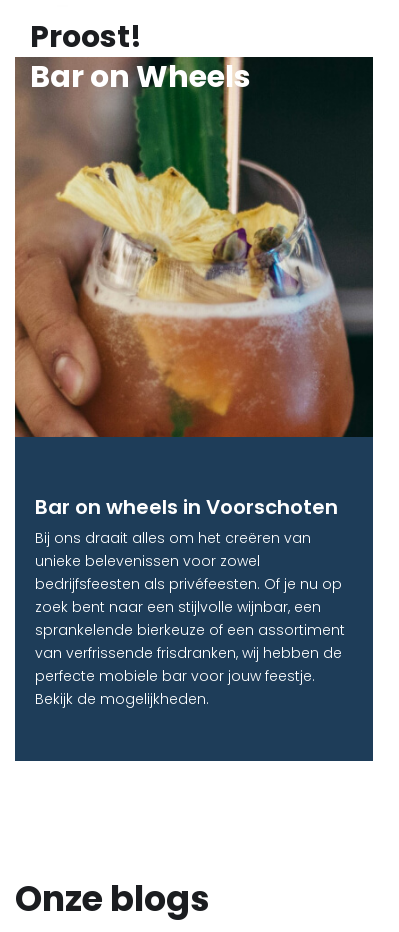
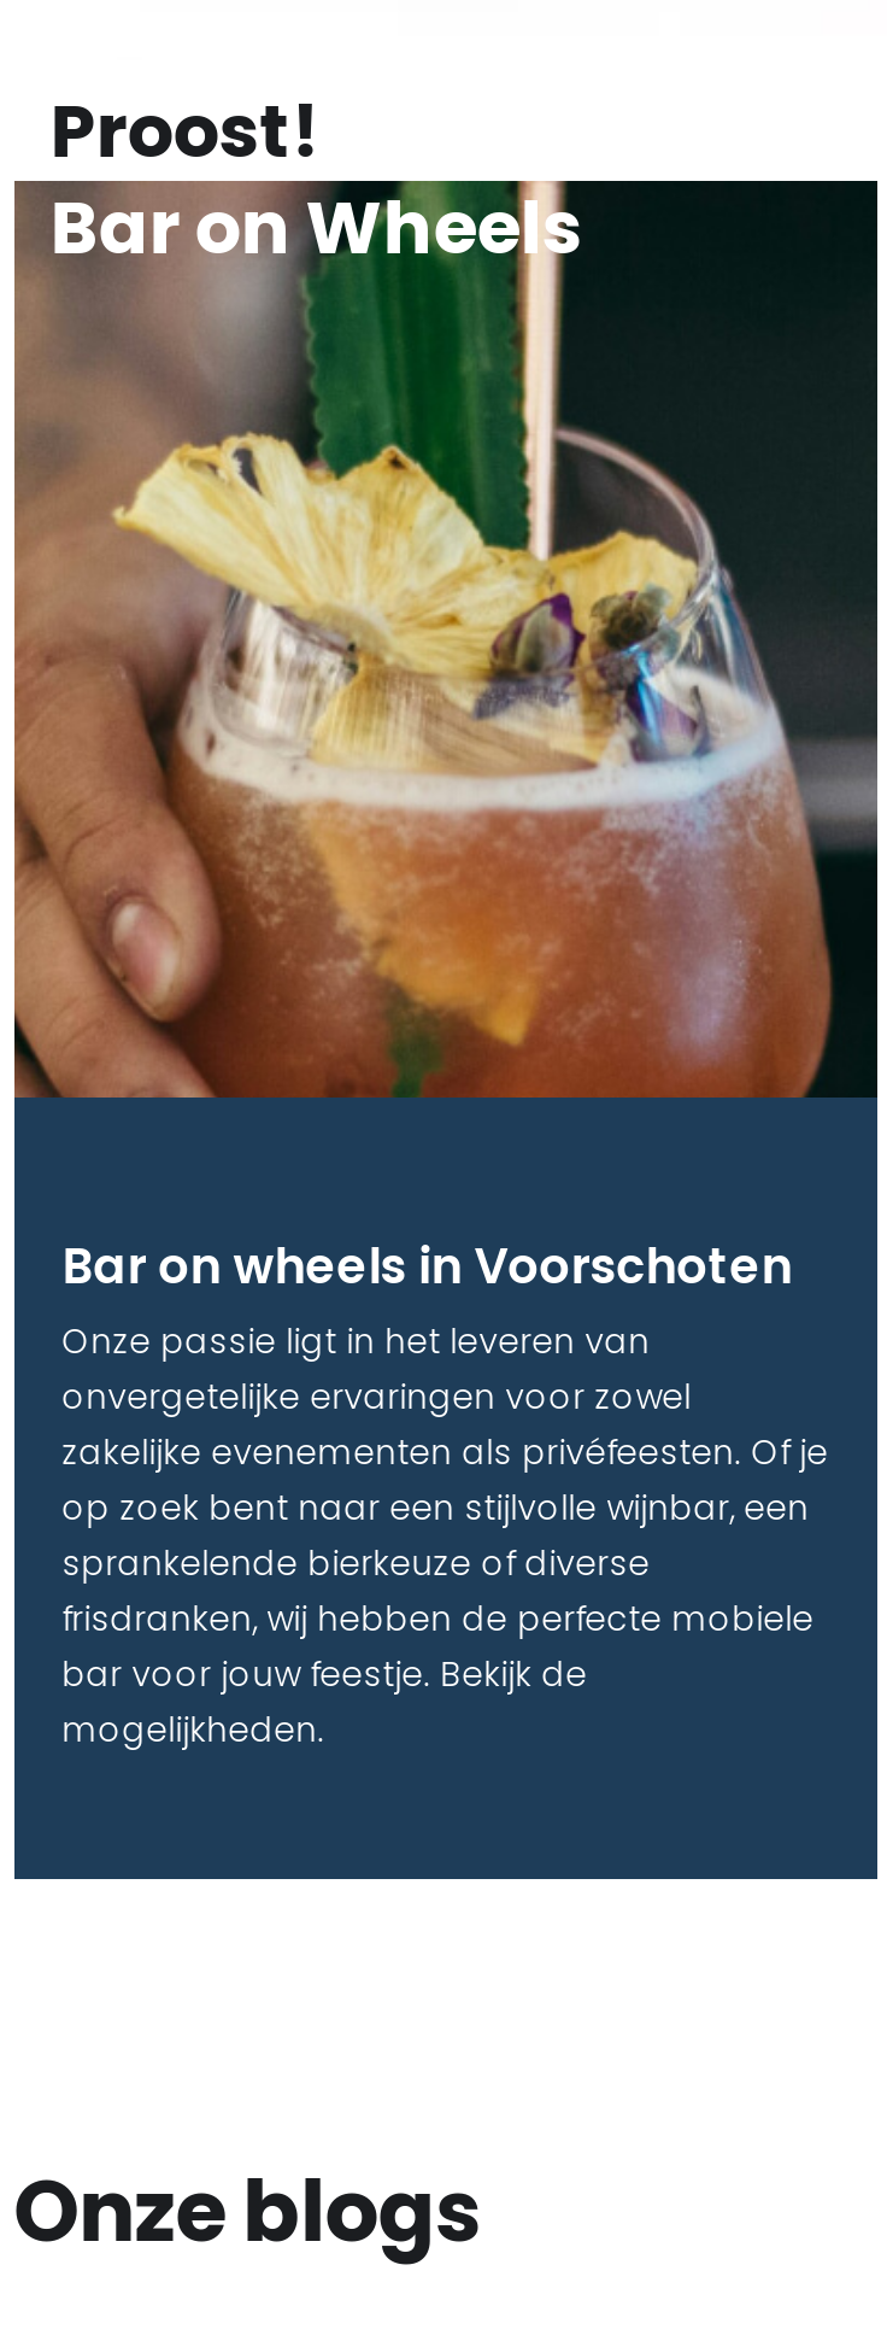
[35,528,345,709] Bij ons draait alles om het creëren van | unieke belevenissen voor zowel | bedrijfsfeesten als privéfeesten. Of je nu op | zoek bent naar een stijlvolle wijnbar, een | sprankelende bierkeuze of een assortiment | van verfrissende frisdranken, wij hebben de | perfecte mobiele bar voor jouw feestje. | Bekijk de mogelijkheden. -> [62,1317,829,1753] Onze passie ligt in het leveren van | onvergetelijke ervaringen voor zowel | zakelijke evenementen als privéfeesten. Of je | op zoek bent naar een stijlvolle wijnbar, een | sprankelende bierkeuze of diverse | frisdranken, wij hebben de perfecte mobiele | bar voor jouw feestje. Bekijk de | mogelijkheden.

